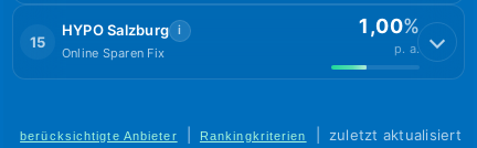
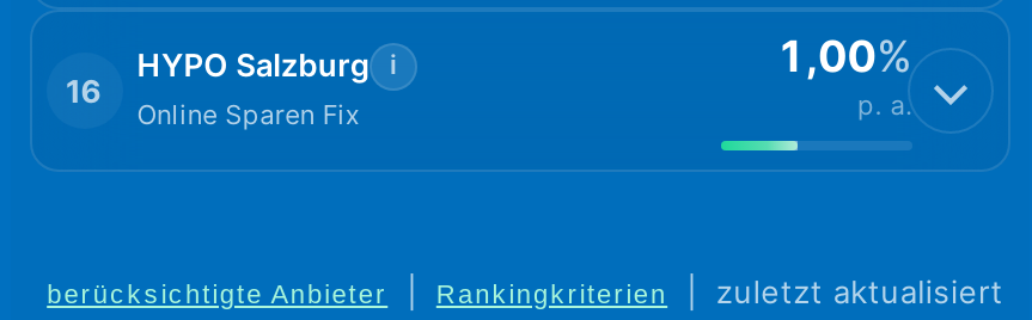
[29,33,45,51] 15 -> [66,71,103,110] 16

